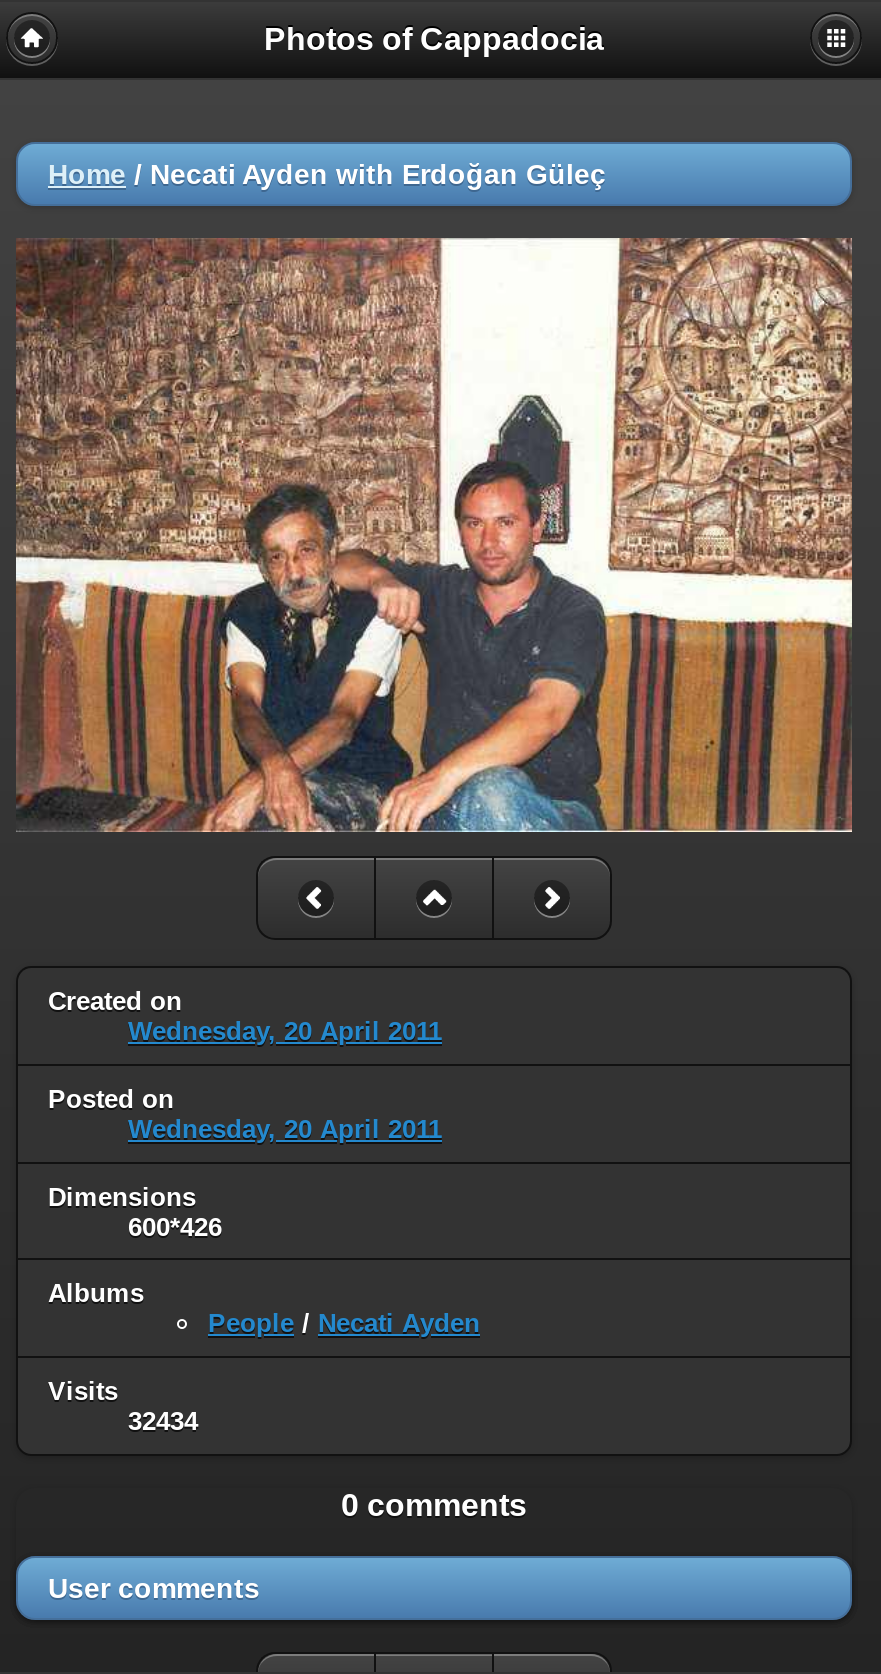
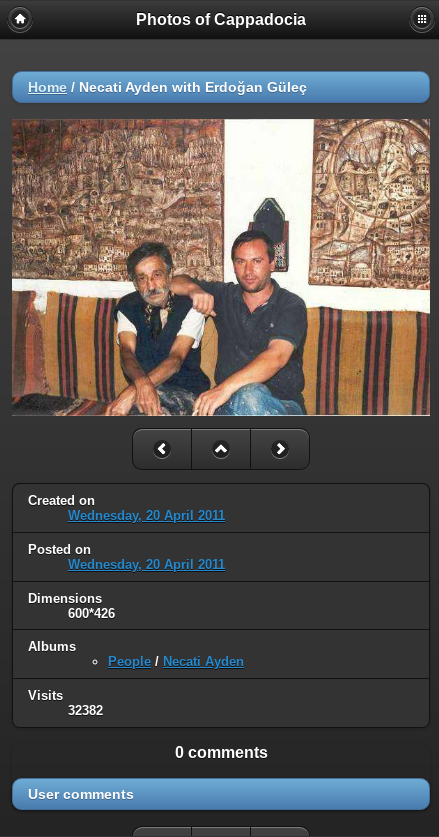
[128,1407,198,1437] 32434 -> [68,703,103,718] 32382

